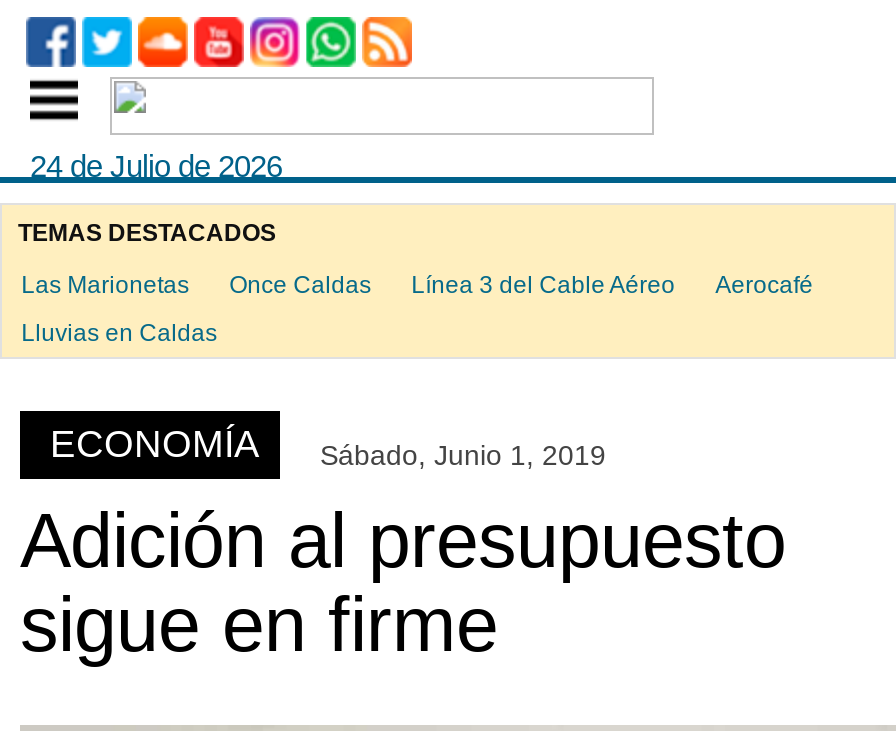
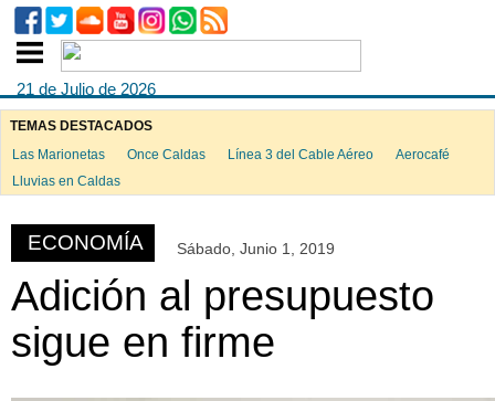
[30,149,282,183] 24 de Julio de 2026 -> [17,80,156,98] 21 de Julio de 2026

